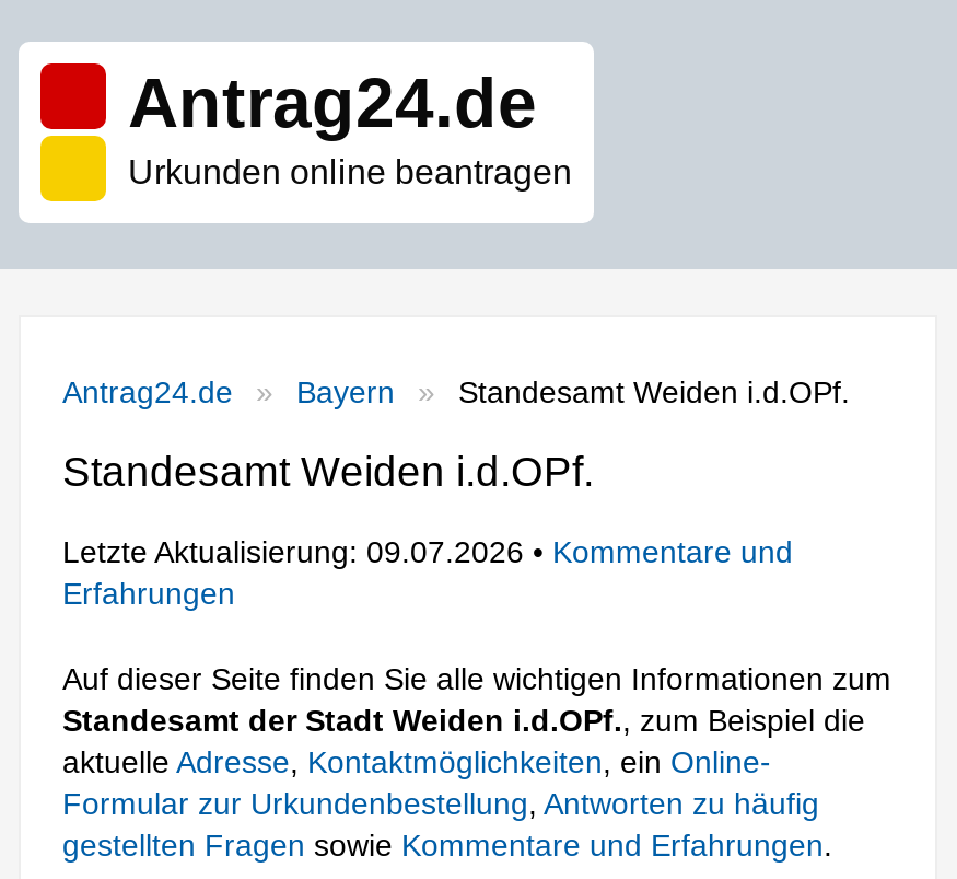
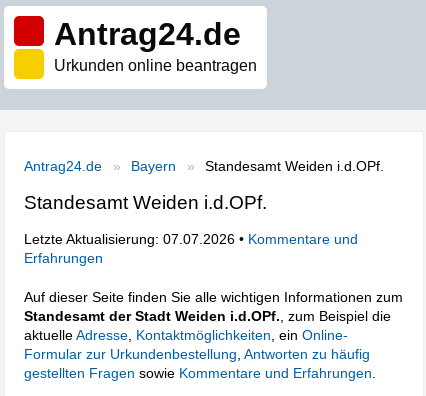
[62,534,793,569] Letzte Aktualisierung: 09.07.2026 • Kommentare und -> [24,231,358,247] Letzte Aktualisierung: 07.07.2026 • Kommentare und

